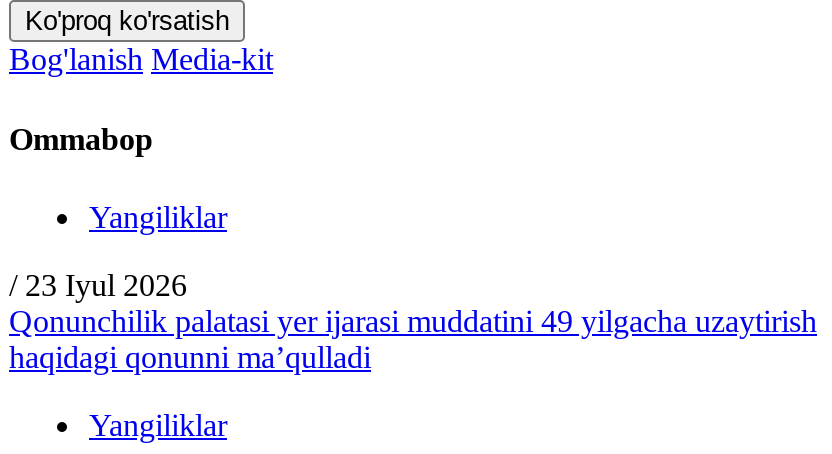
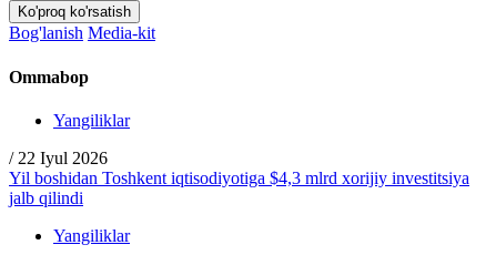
[9,268,817,374] / 23 Iyul 2026 | Qonunchilik palatasi yer ijarasi muddatini 49 yilgacha uzaytirish | haqidagi qonunni ma’qulladi -> [9,148,469,207] / 22 Iyul 2026 | Yil boshidan Toshkent iqtisodiyotiga $4,3 mlrd xorijiy investitsiya | jalb qilindi

